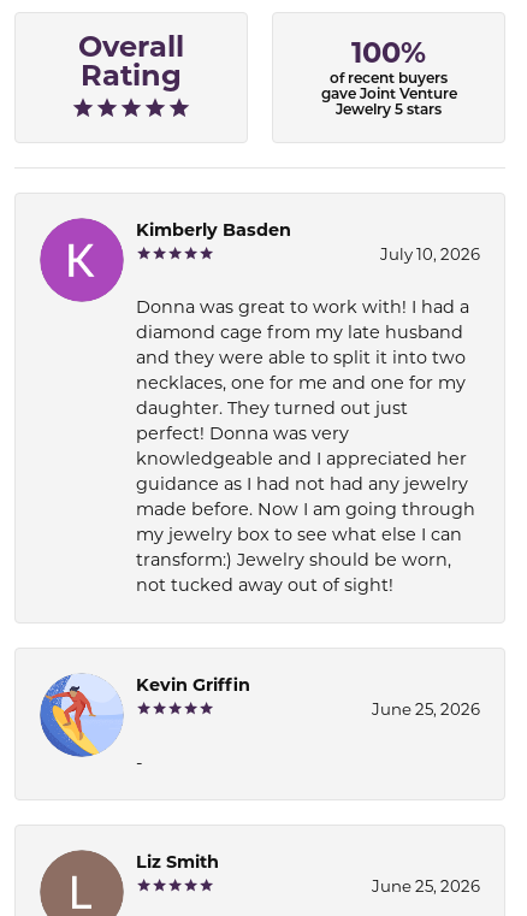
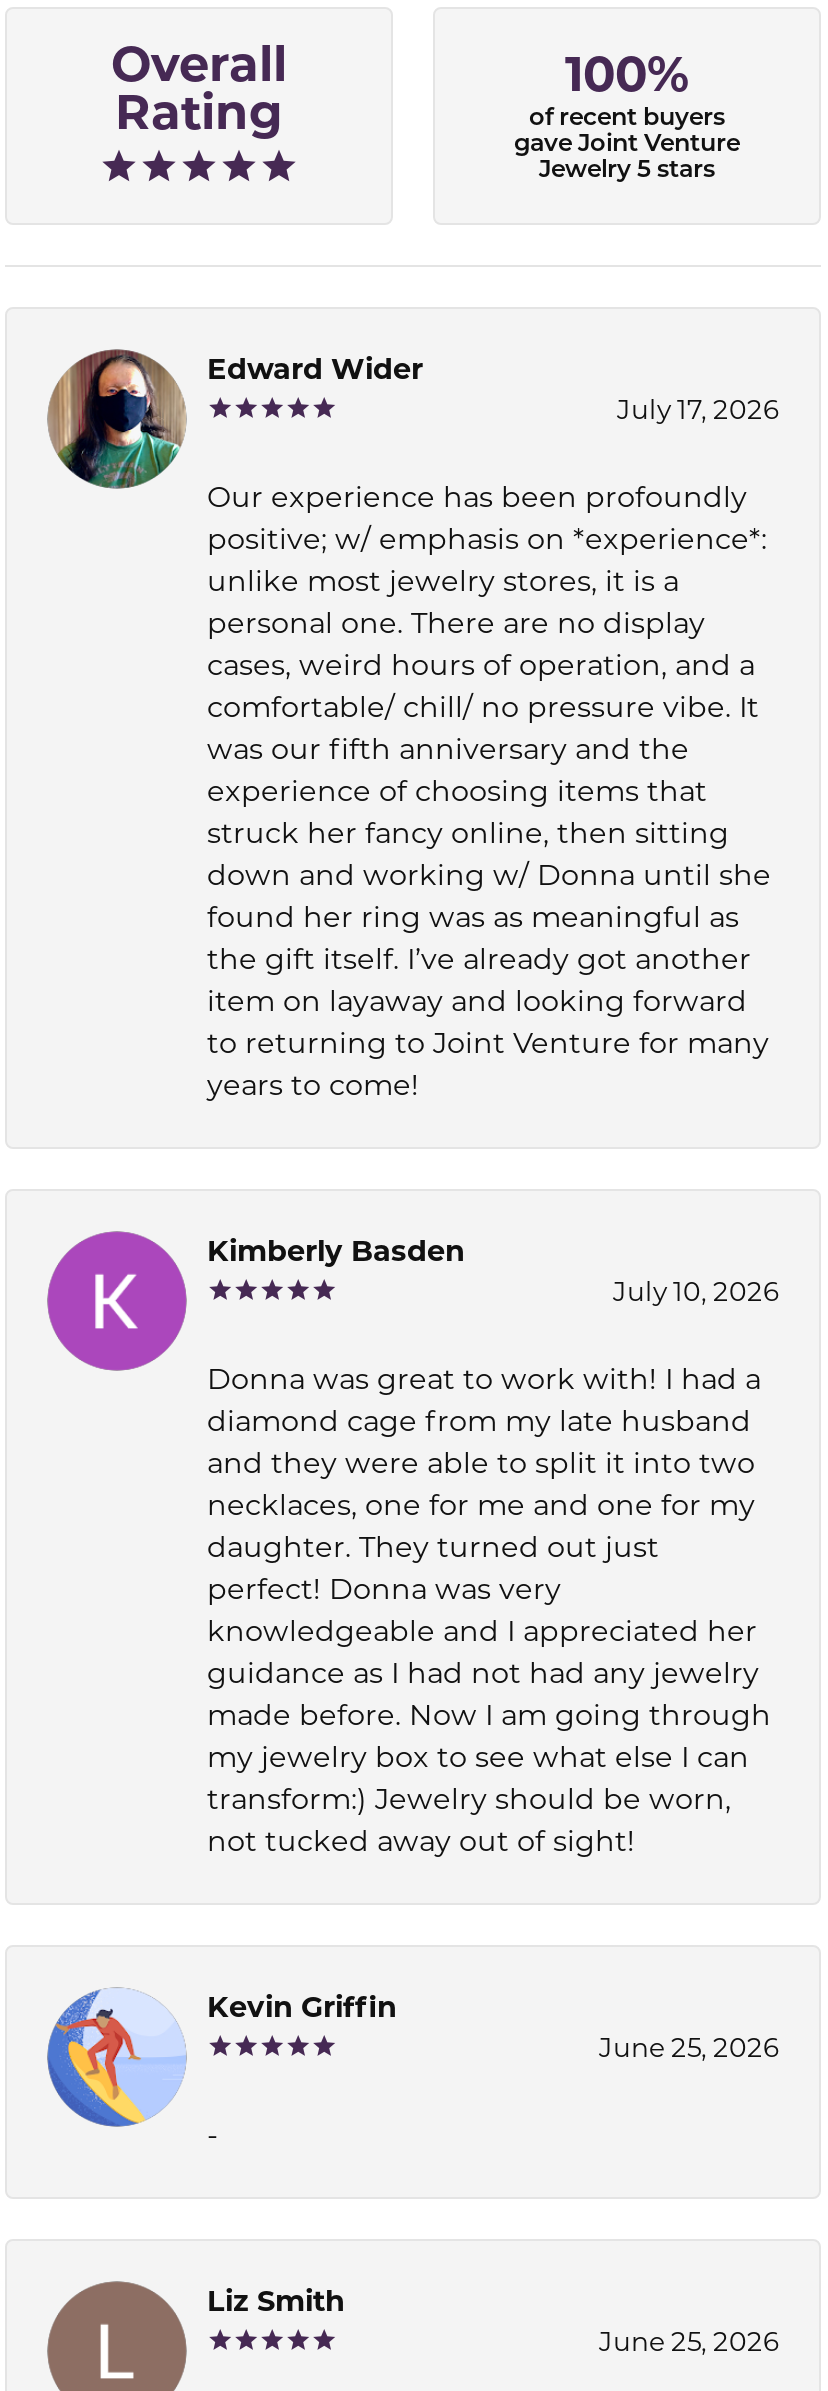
none -> [47,347,779,1102] [image] | Edward Wider | July 17, 2026 | Our experience has been profoundly | positive; w/ emphasis on *experience*: | unlike most jewelry stores, it is a | personal one. There are no display | cases, weird hours of operation, and a | comfortable/ chill/ no pressure vibe. It | was our fifth anniversary and the | experience of choosing items that | struck her fancy online, then sitting | down and working w/ Donna until she | found her ring was as meaningful as | the gift itself. I’ve already got another | item on layaway and looking forward | to returning to Joint Venture for many | years to come!

